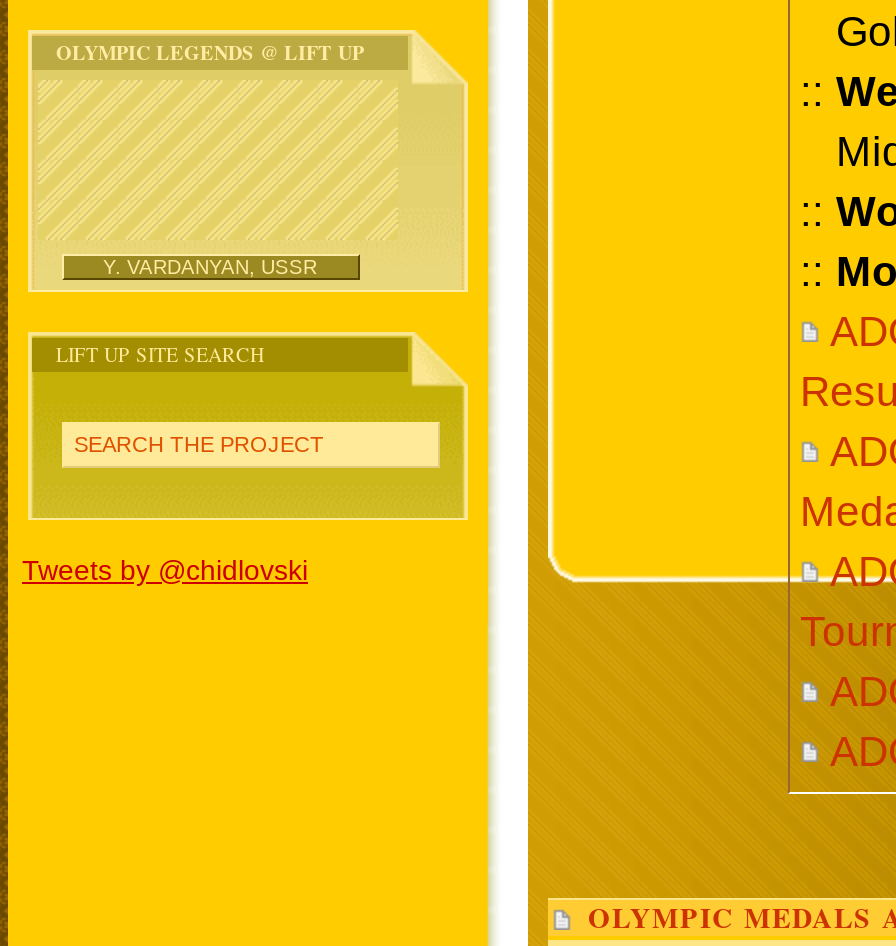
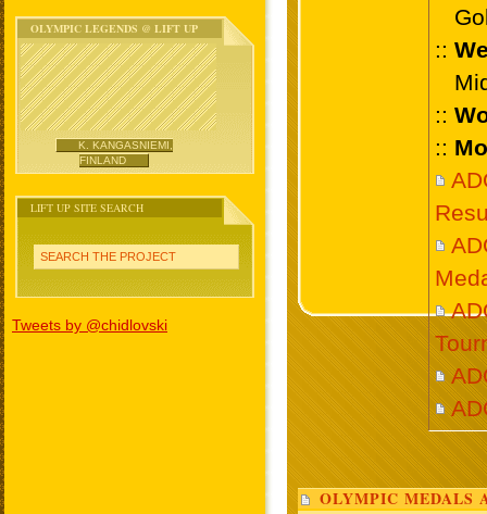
[103,255,317,277] Y. VARDANYAN, USSR -> [78,139,173,166] K. KANGASNIEMI, | FINLAND

